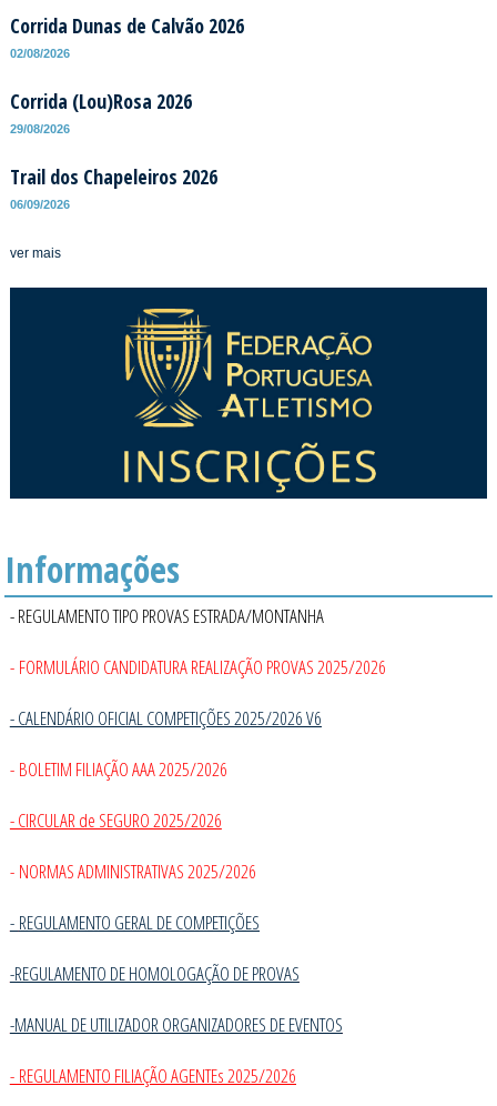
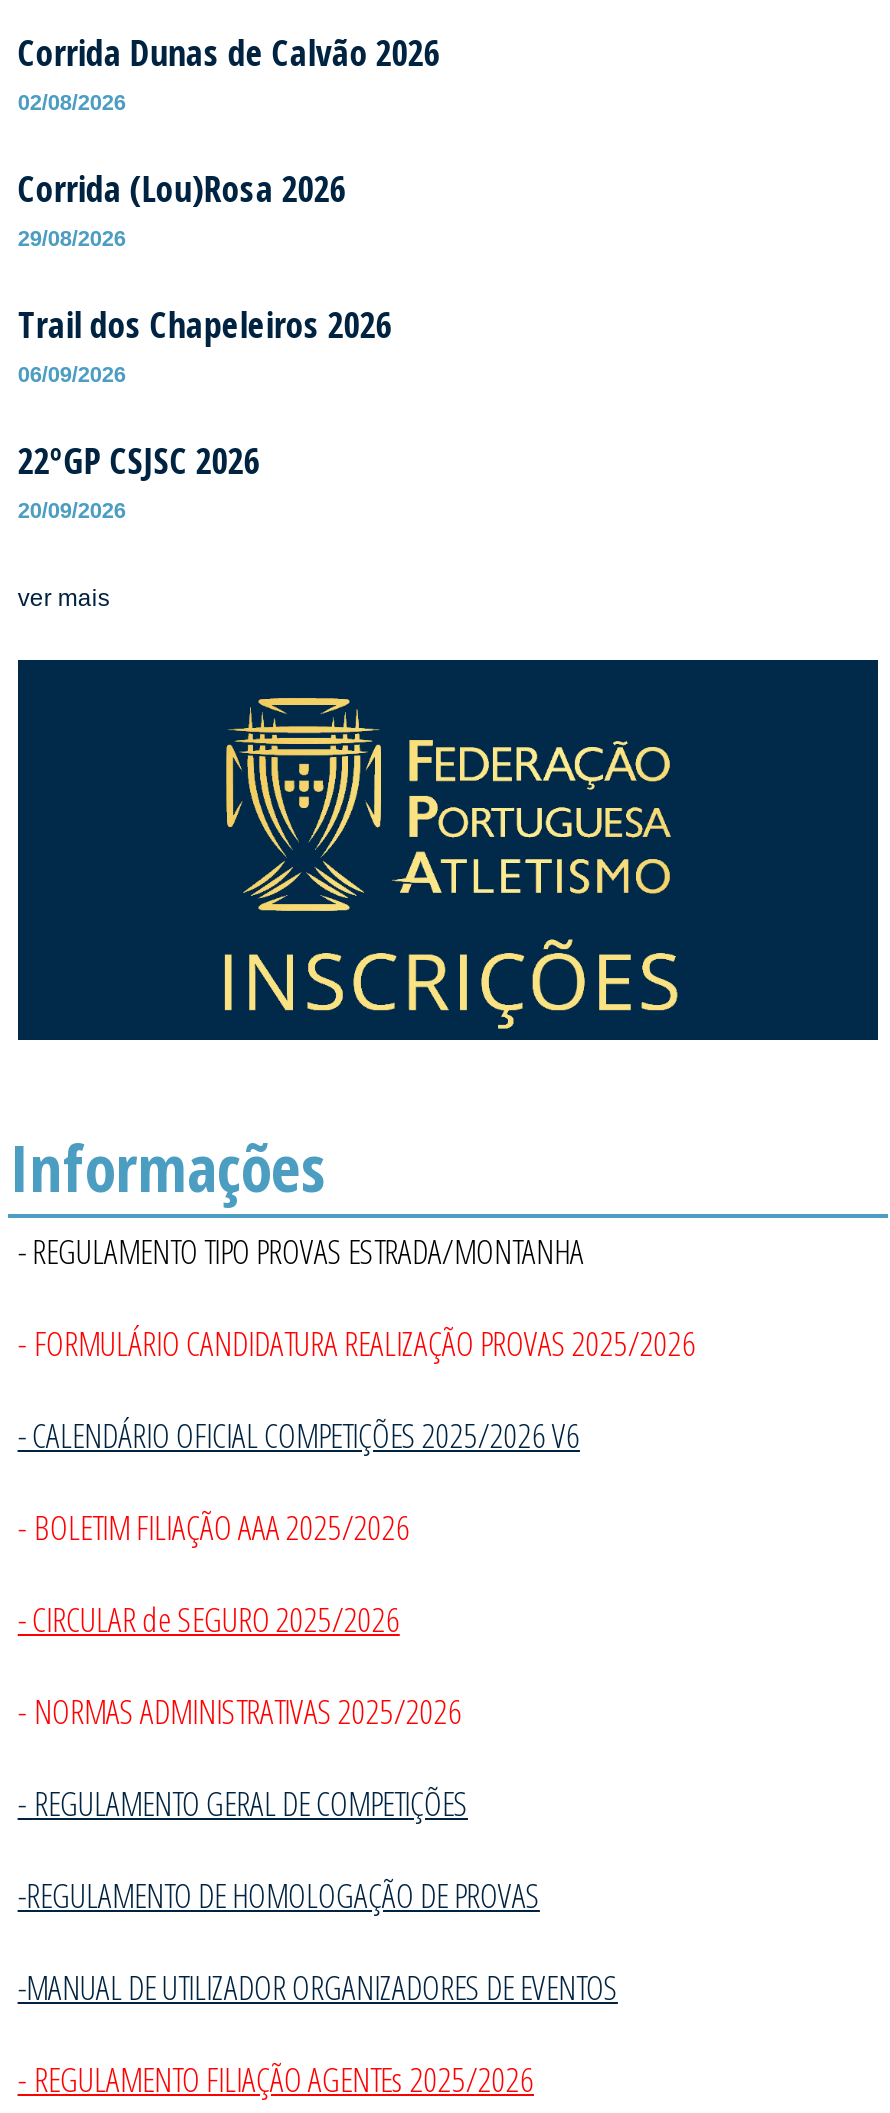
none -> [18,435,260,521] 22ºGP CSJSC 2026 | 20/09/2026

